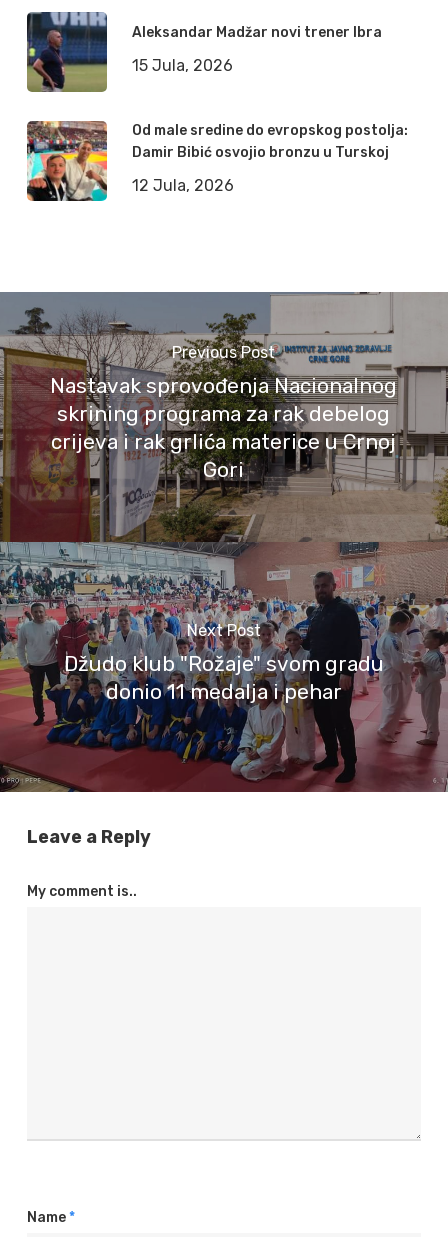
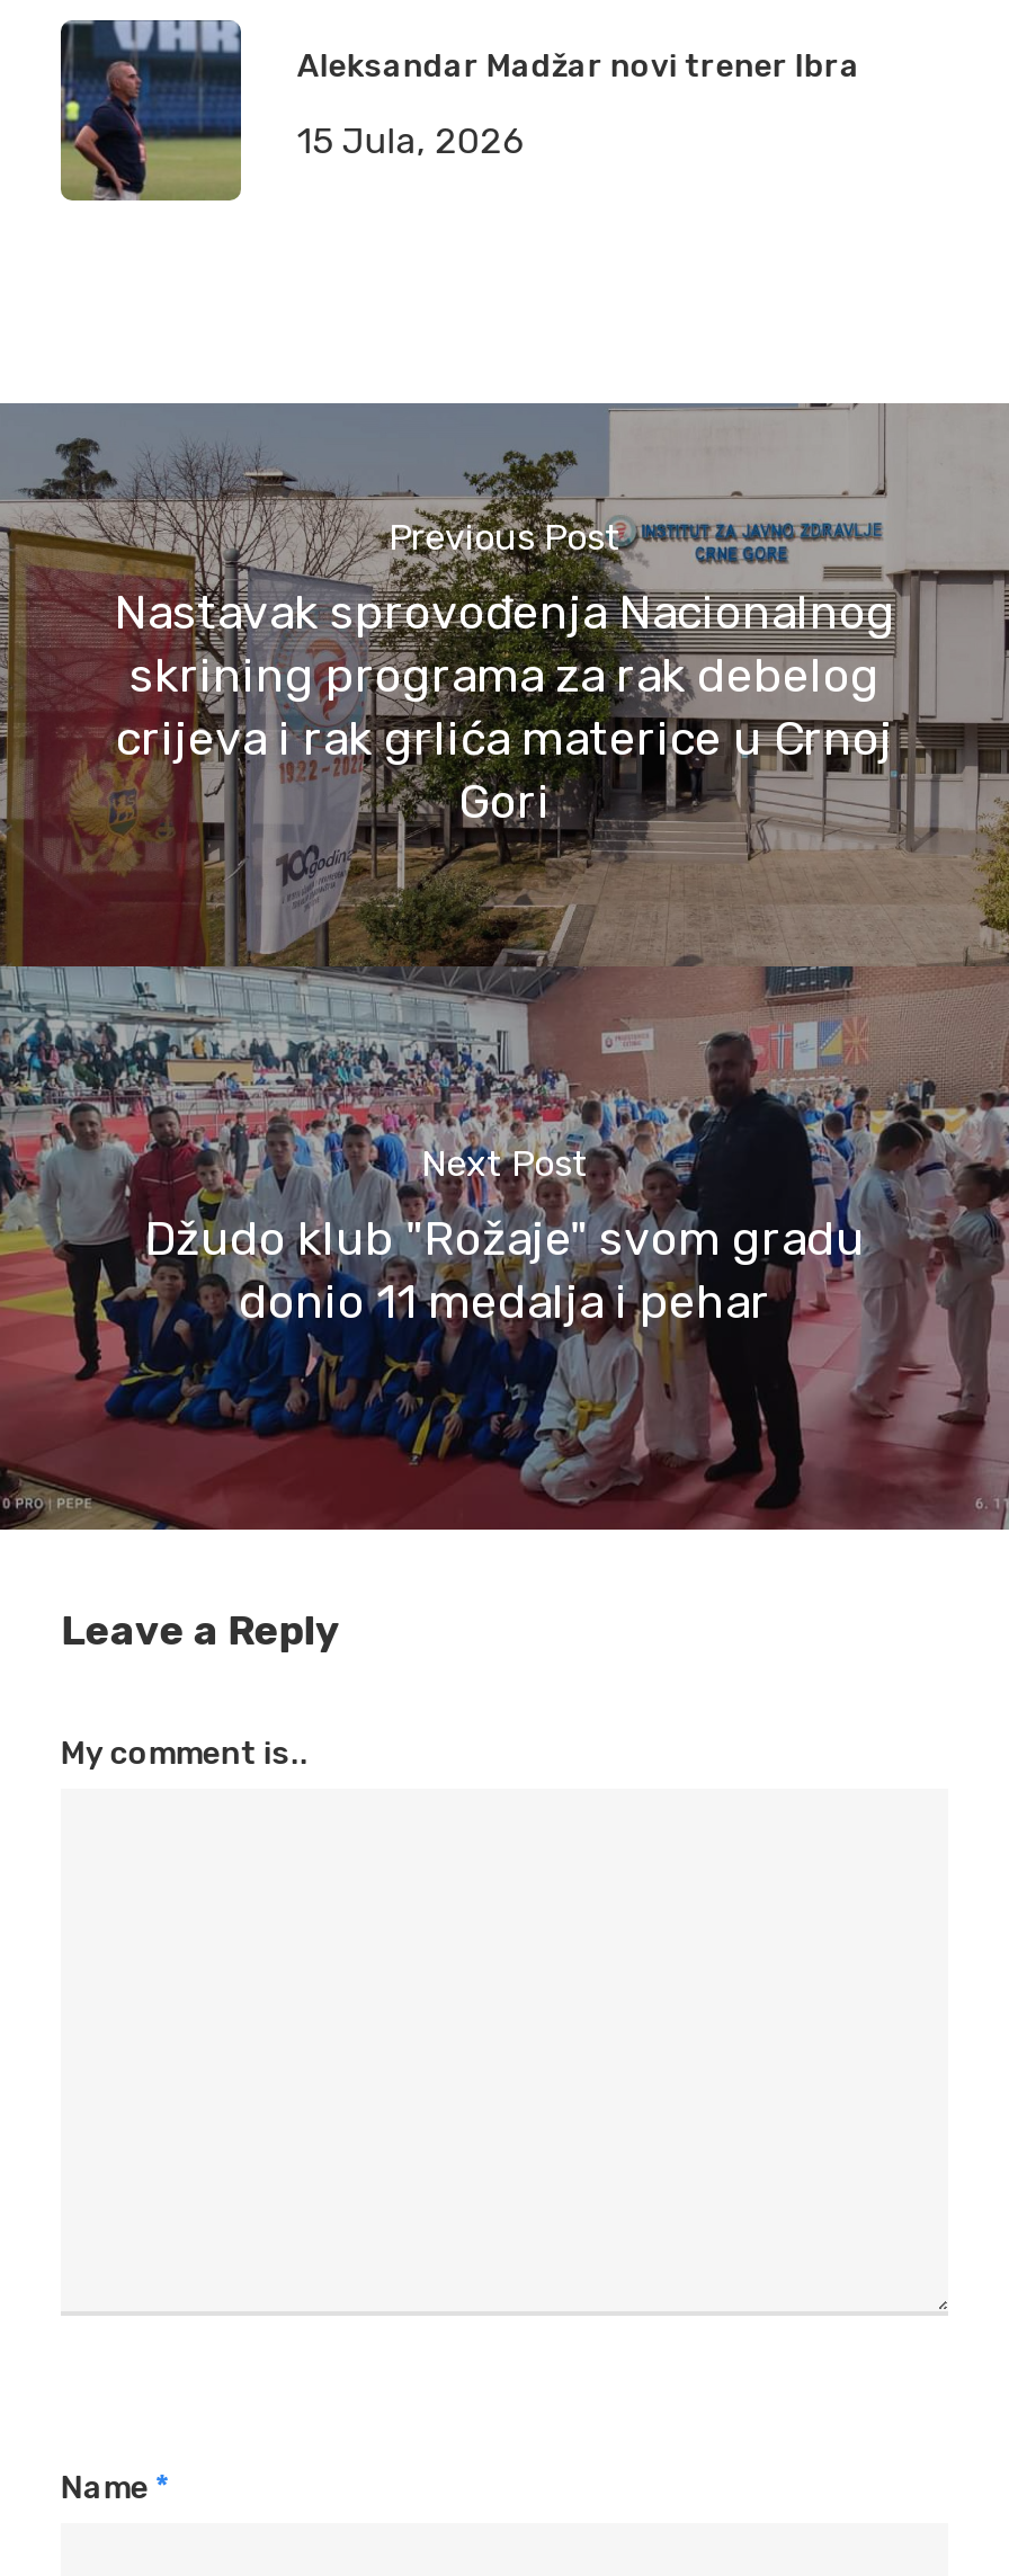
[26,120,408,202] [image] | Od male sredine do evropskog postolja: | Damir Bibić osvojio bronzu u Turskoj | 12 Jula, 2026 -> none

